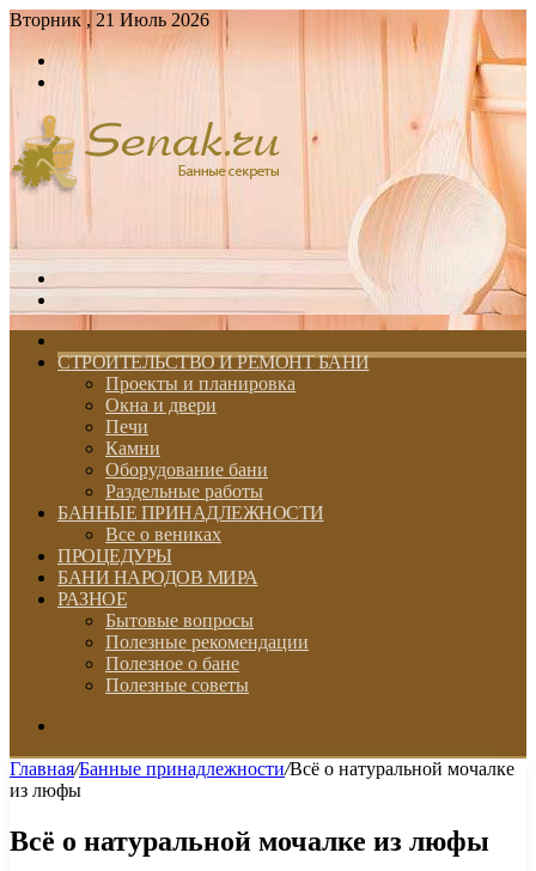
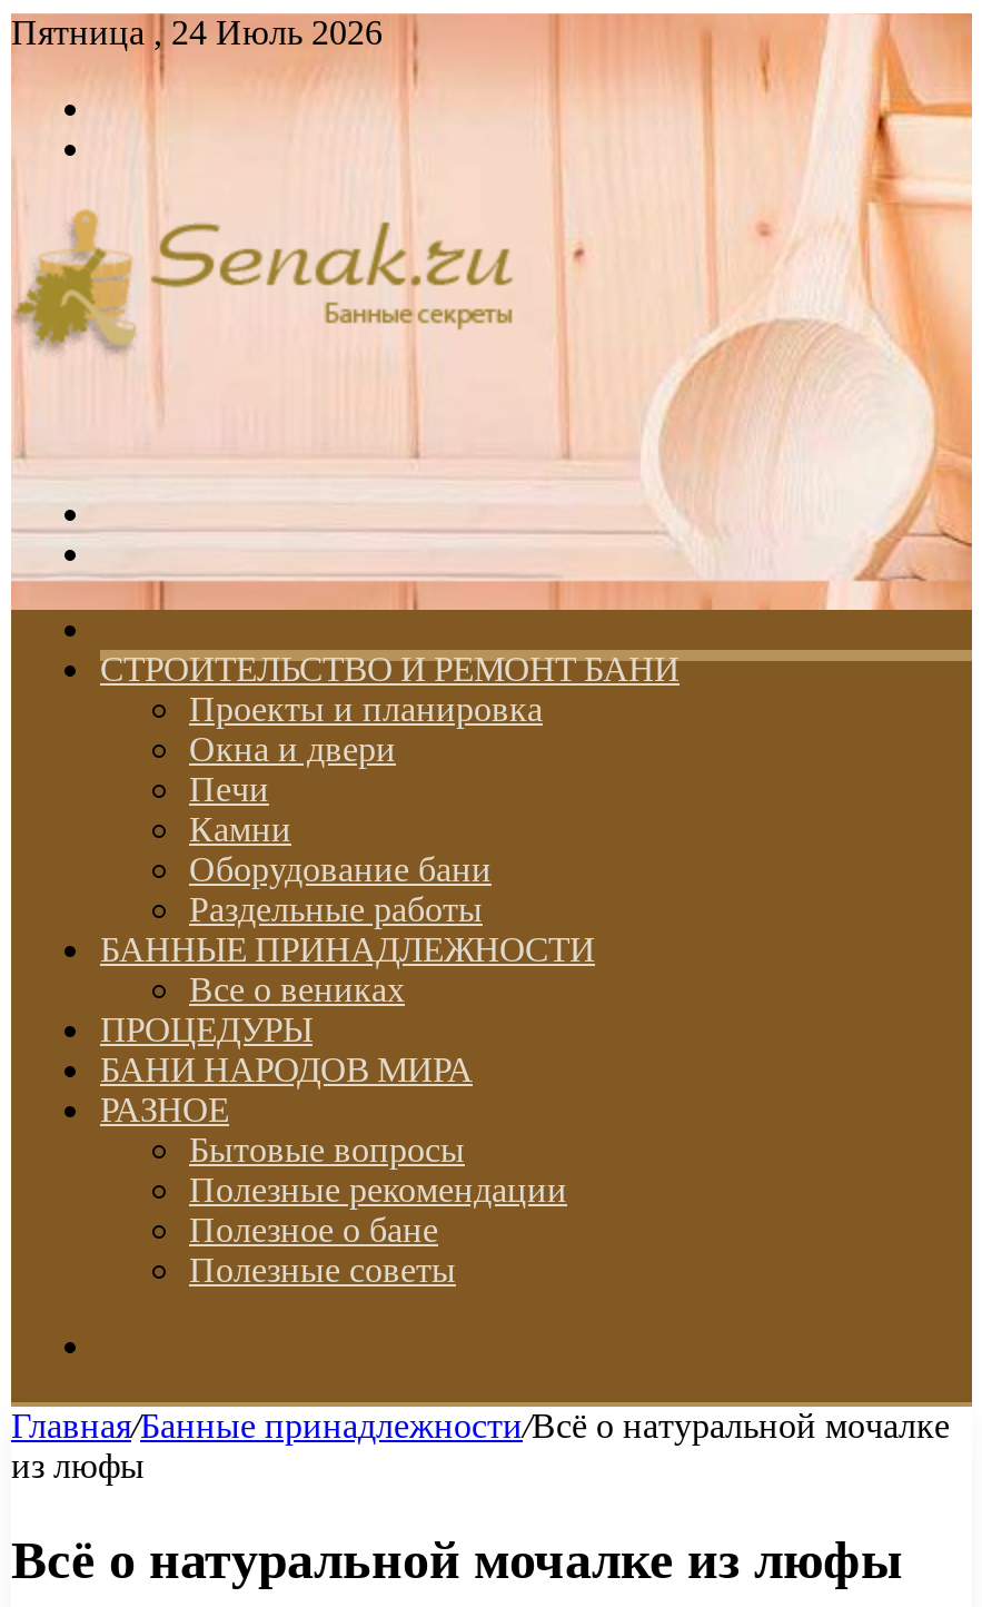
[10,10,209,30] Вторник , 21 Июль 2026 -> [11,13,383,51] Пятница , 24 Июль 2026

